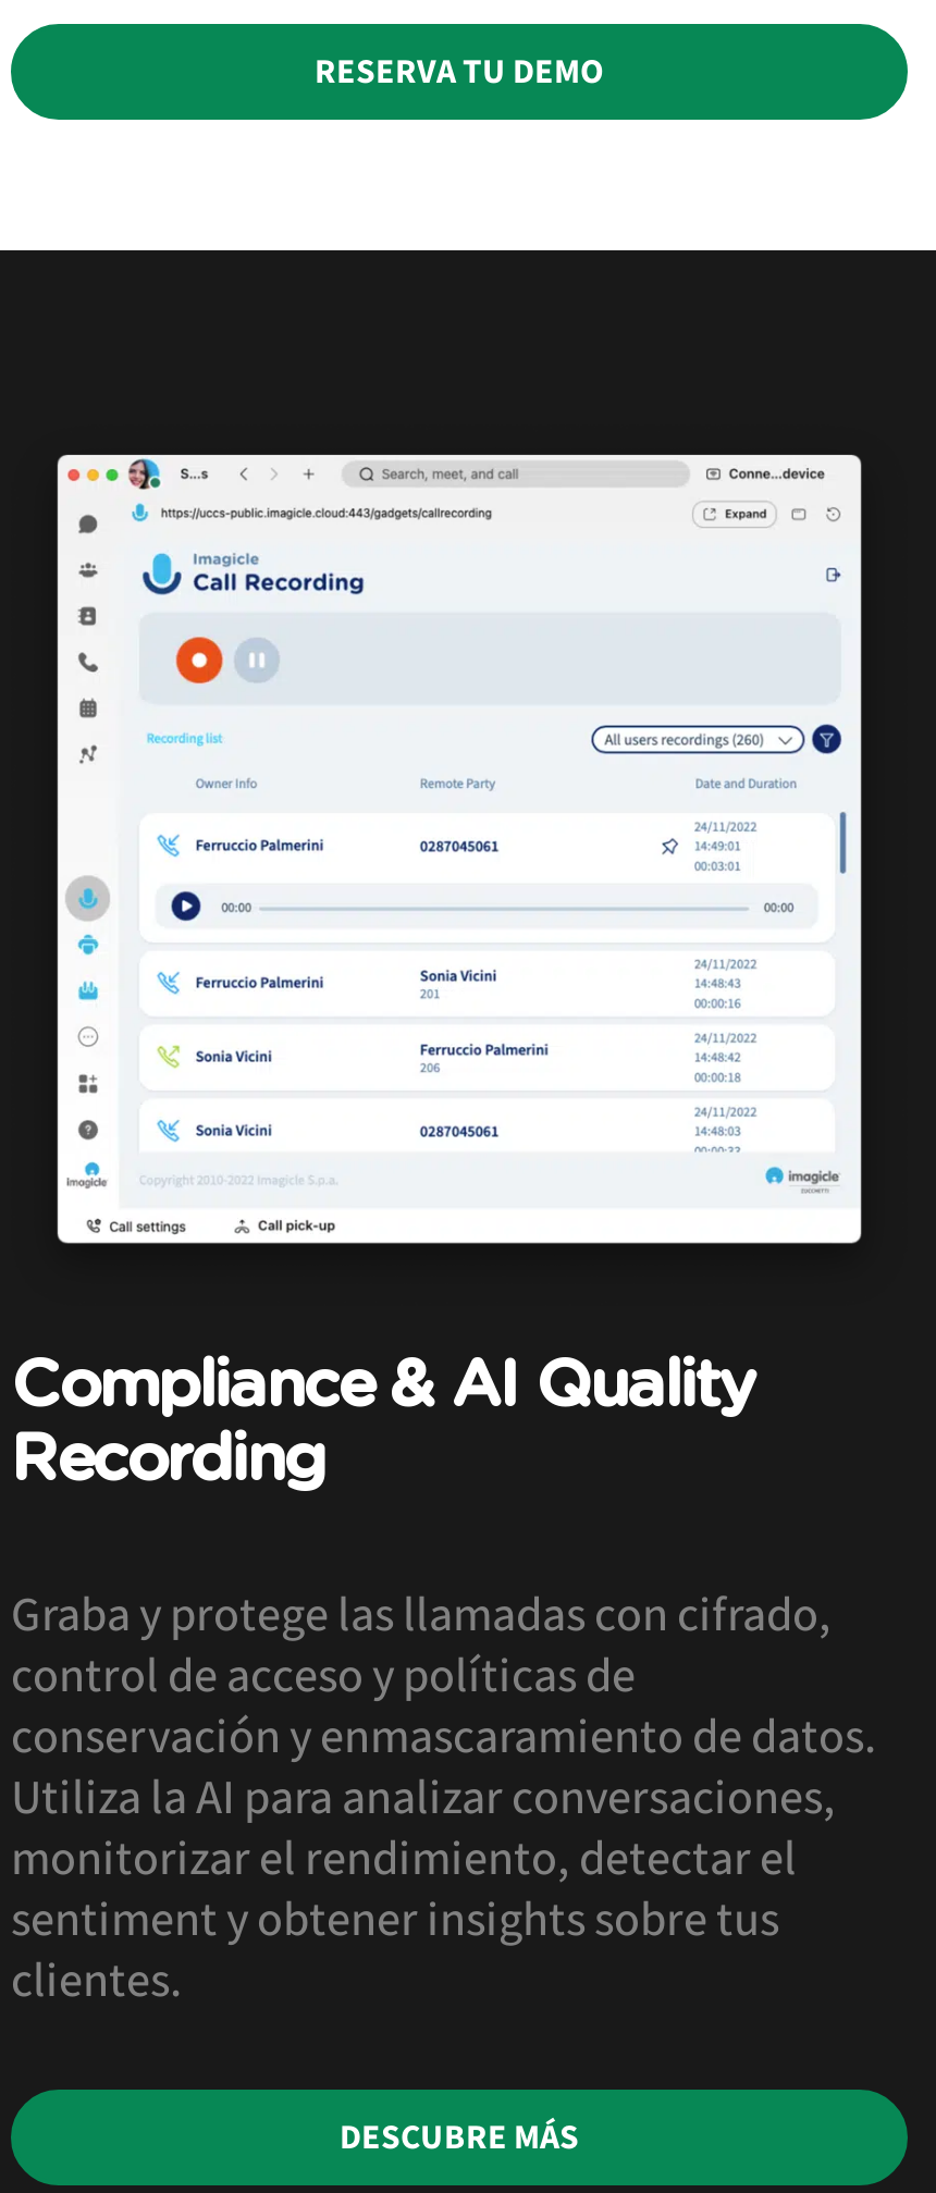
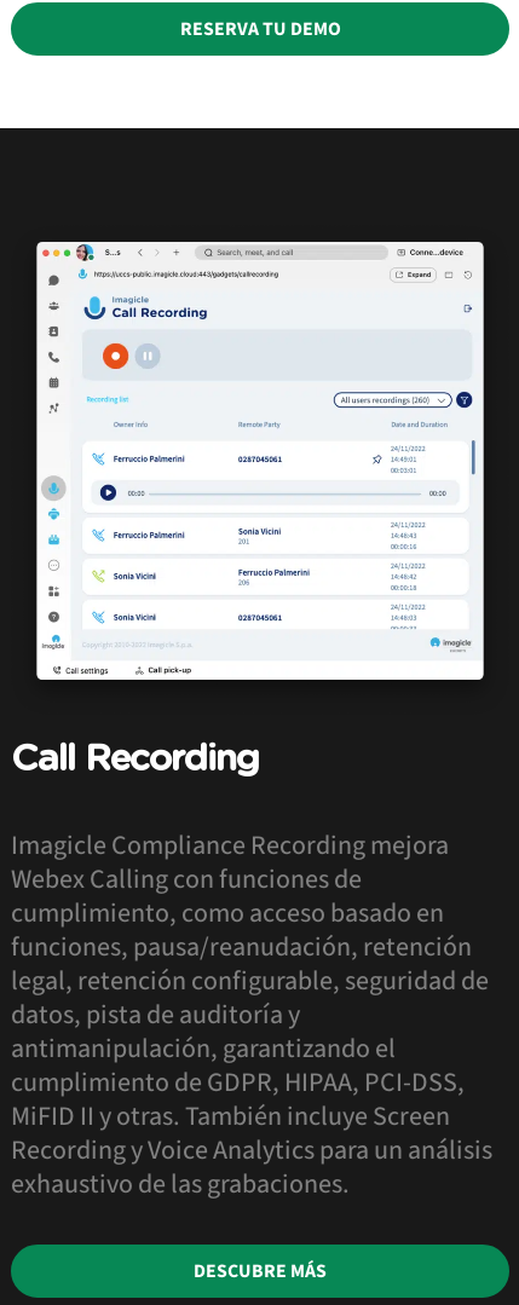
[11,1353,753,1493] Compliance & AI Quality | Recording -> [11,741,259,777] Call Recording
[11,1580,877,2015] Graba y protege las llamadas con cifrado, | control de acceso y políticas de | conservación y enmascaramiento de datos. | Utiliza la AI para analizar conversaciones, | monitorizar el rendimiento, detectar el | sentiment y obtener insights sobre tus | clientes. -> [11,826,492,1203] Imagicle Compliance Recording mejora | Webex Calling con funciones de | cumplimiento, como acceso basado en | funciones, pausa/reanudación, retención | legal, retención configurable, seguridad de | datos, pista de auditoría y | antimanipulación, garantizando el | cumplimiento de GDPR, HIPAA, PCI-DSS, | MiFID II y otras. También incluye Screen | Recording y Voice Analytics para un análisis | exhaustivo de las grabaciones.

